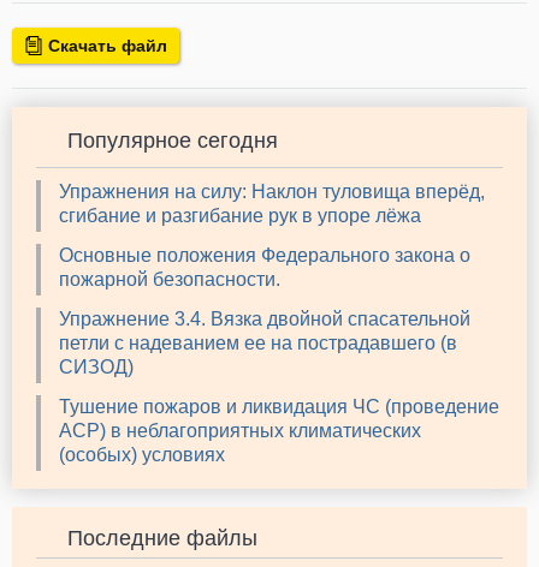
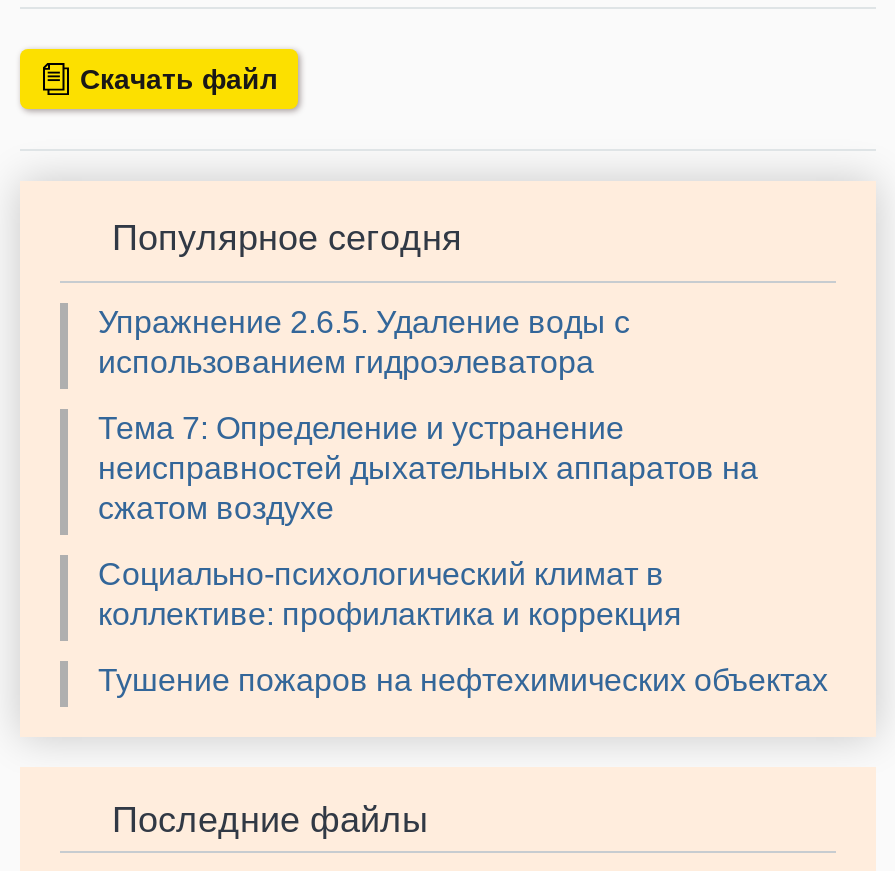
[59,181,485,226] Упражнения на силу: Наклон туловища вперёд, | сгибание и разгибание рук в упоре лёжа -> [98,305,630,379] Упражнение 2.6.5. Удаление воды с | использованием гидроэлеватора
[59,245,470,289] Основные положения Федерального закона о | пожарной безопасности. -> [98,411,758,525] Тема 7: Определение и устранение | неисправностей дыхательных аппаратов на | сжатом воздухе
[59,308,470,377] Упражнение 3.4. Вязка двойной спасательной | петли с надеванием ее на пострадавшего (в | СИЗОД) -> [98,557,682,631] Социально-психологический климат в | коллективе: профилактика и коррекция
[59,396,499,465] Тушение пожаров и ликвидация ЧС (проведение | АСР) в неблагоприятных климатических | (особых) условиях -> [98,663,828,697] Тушение пожаров на нефтехимических объектах

